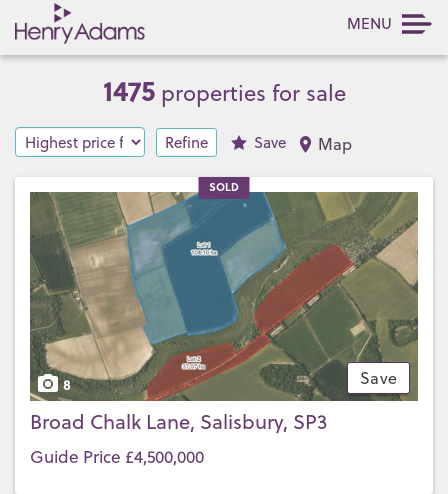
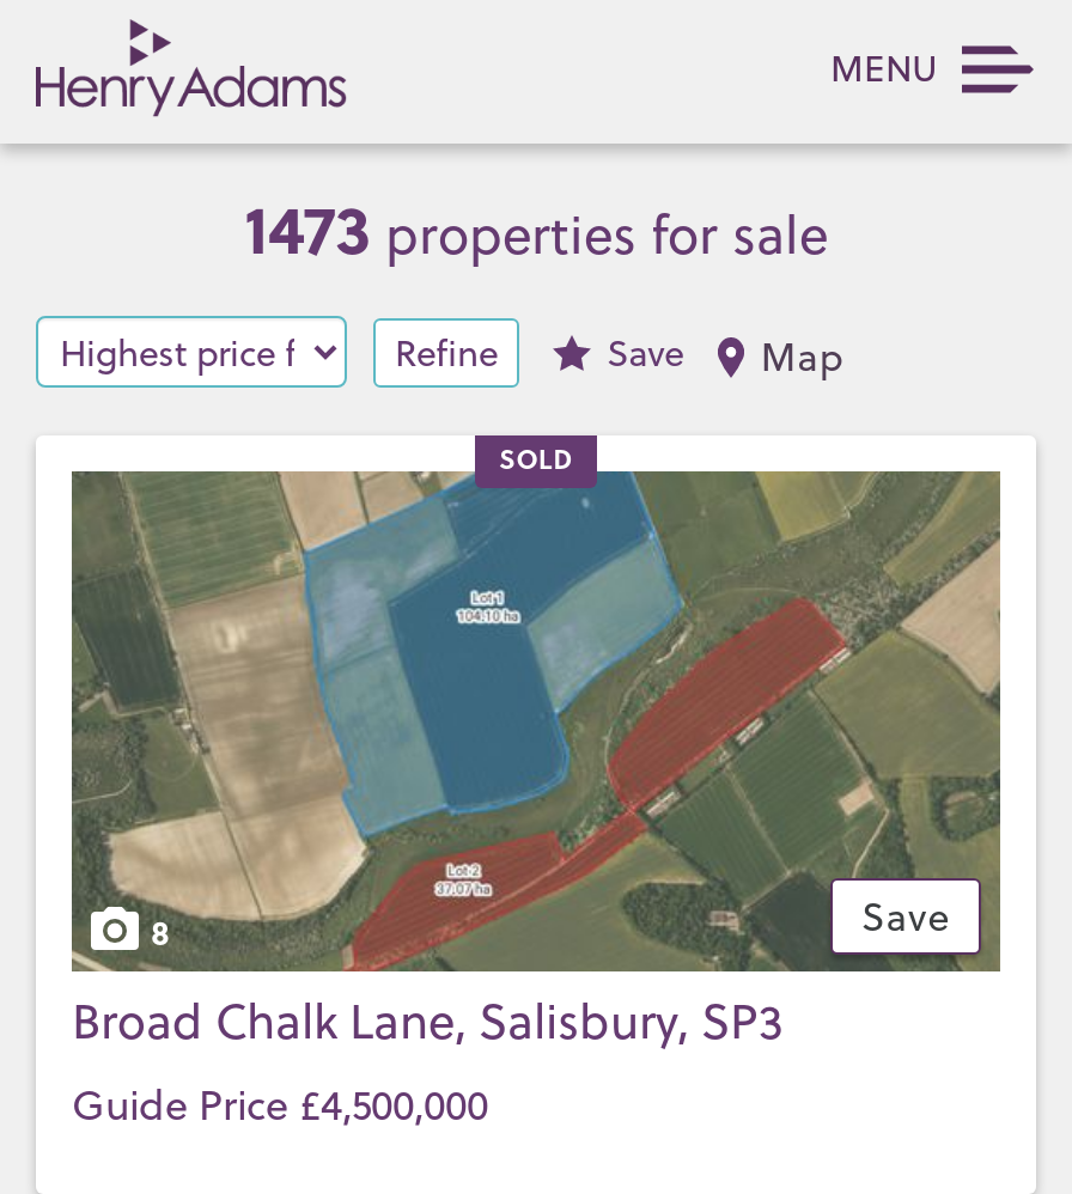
[102,69,345,110] 1475 properties for sale -> [244,177,828,275] 1473 properties for sale

